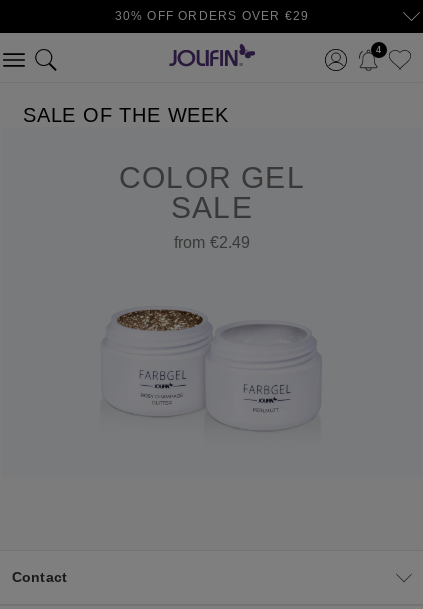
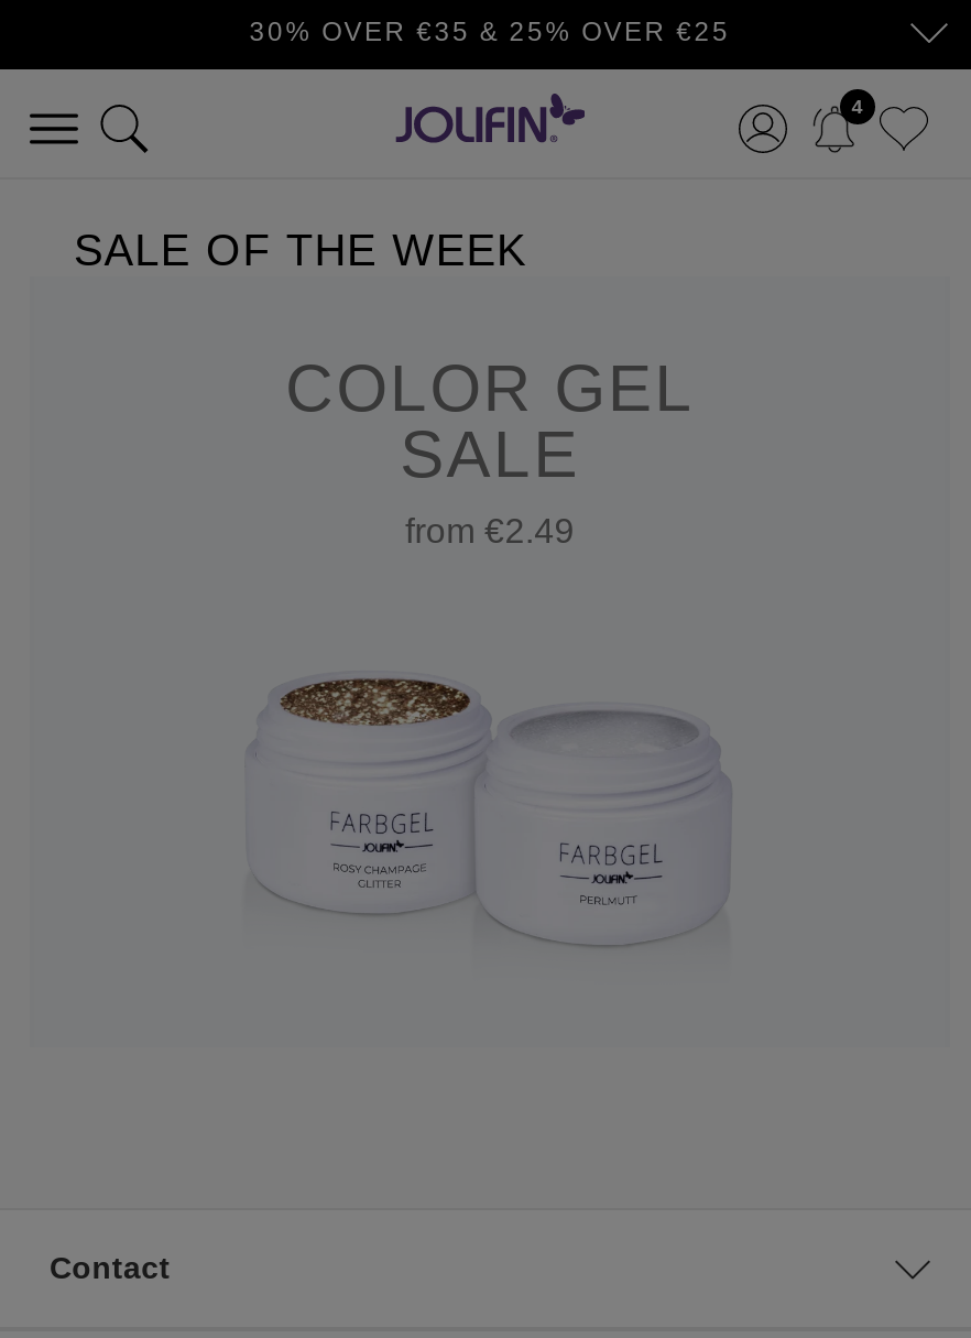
[115,9,309,23] 30% OFF ORDERS OVER €29 -> [249,17,730,47] 30% OVER €35 & 25% OVER €25

